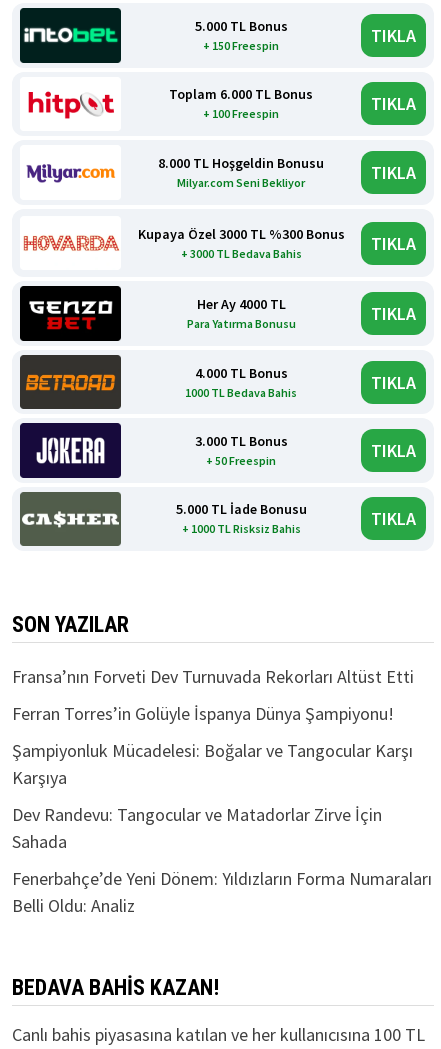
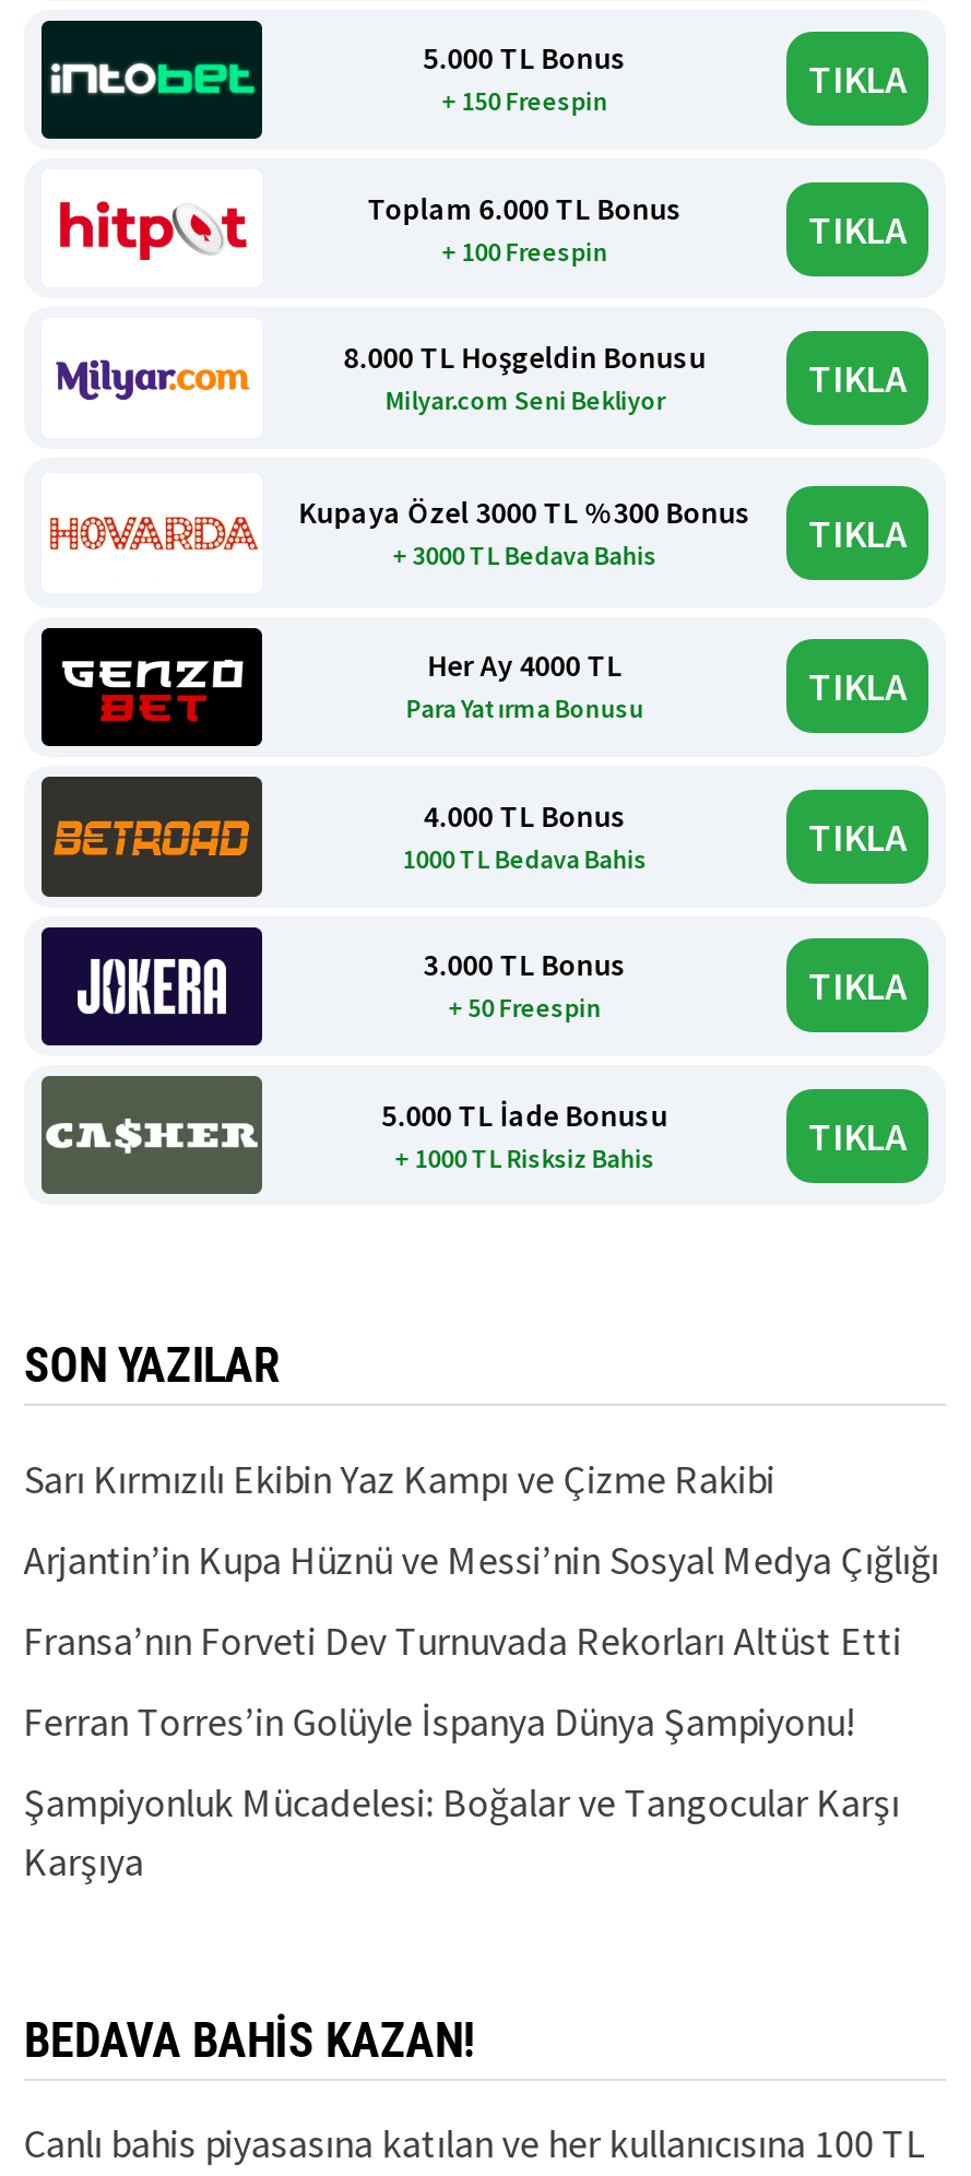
none -> [24,1455,939,1586] Sarı Kırmızılı Ekibin Yaz Kampı ve Çizme Rakibi | Arjantin’in Kupa Hüznü ve Messi’nin Sosyal Medya Çığlığı
moved [12,665,414,789] -> [24,1617,902,1888]: Fransa’nın Forveti Dev Turnuvada Rekorları Altüst Etti | Ferran Torres’in Golüyle İspanya Dünya Şampiyonu! | Şampiyonluk Mücadelesi: Boğalar ve Tangocular Karşı | Karşıya
[12,803,432,917] Dev Randevu: Tangocular ve Matadorlar Zirve İçin | Sahada | Fenerbahçe’de Yeni Dönem: Yıldızların Forma Numaraları | Belli Oldu: Analiz -> none

